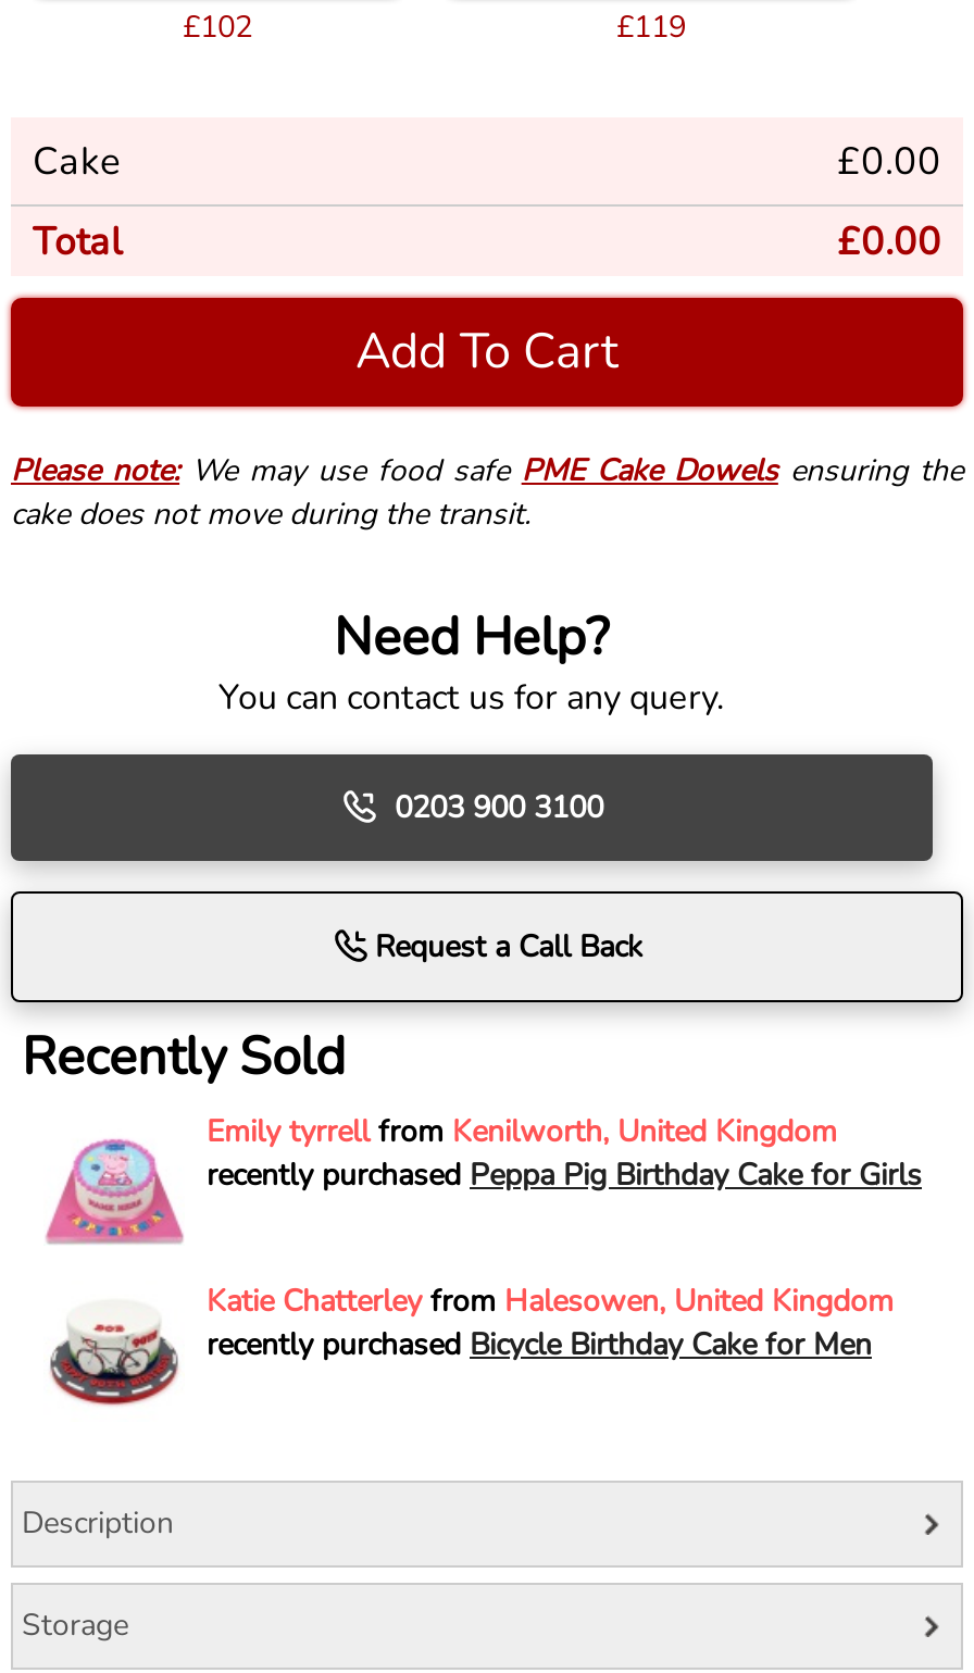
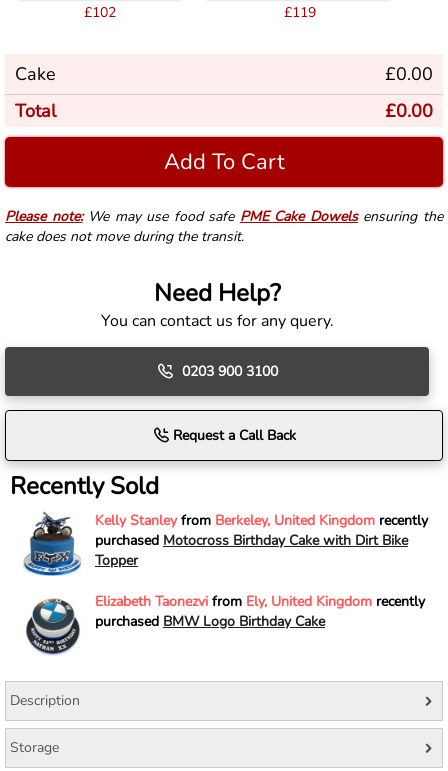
[46,1111,922,1252] [image] | Emily tyrrell from Kenilworth, United Kingdom | recently purchased Peppa Pig Birthday Cake for Girls -> [22,511,428,577] [image] | Kelly Stanley from Berkeley, United Kingdom recently | purchased Motocross Birthday Cake with Dirt Bike | Topper
[48,1281,894,1424] [image] | Katie Chatterley from Halesowen, United Kingdom | recently purchased Bicycle Birthday Cake for Men -> [23,592,425,656] [image] | Elizabeth Taonezvi from Ely, United Kingdom recently | purchased BMW Logo Birthday Cake

